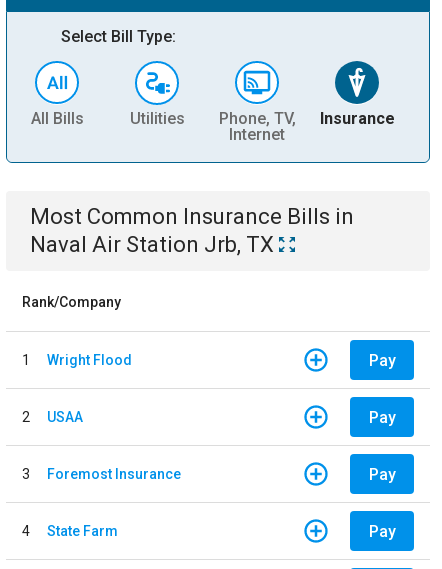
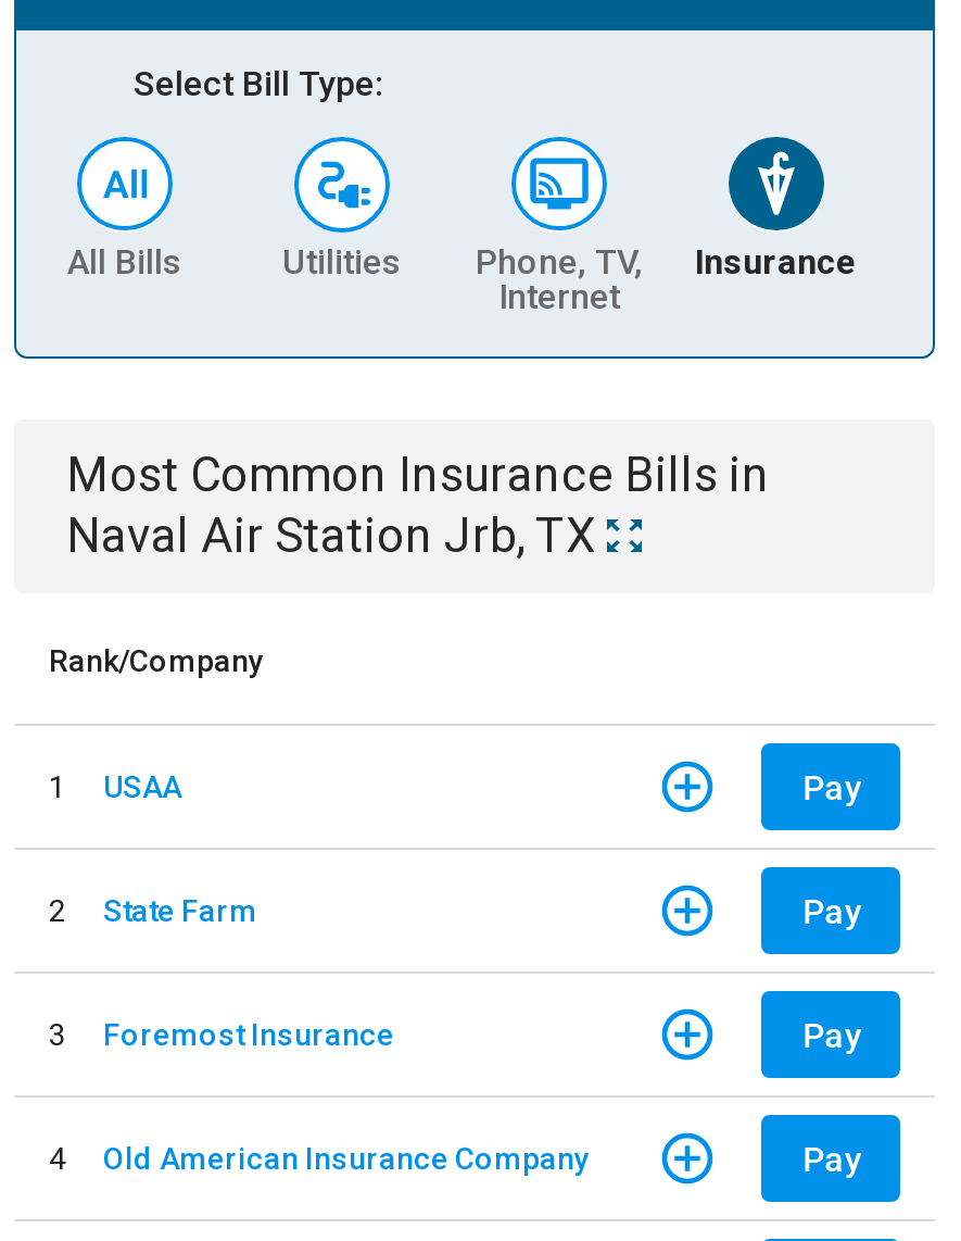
[47,351,132,367] Wright Flood -> none
moved [47,408,83,424] -> [103,768,181,803]: USAA
moved [47,522,118,538] -> [103,892,257,927]: State Farm
none -> [103,1140,590,1175] Old American Insurance Company

